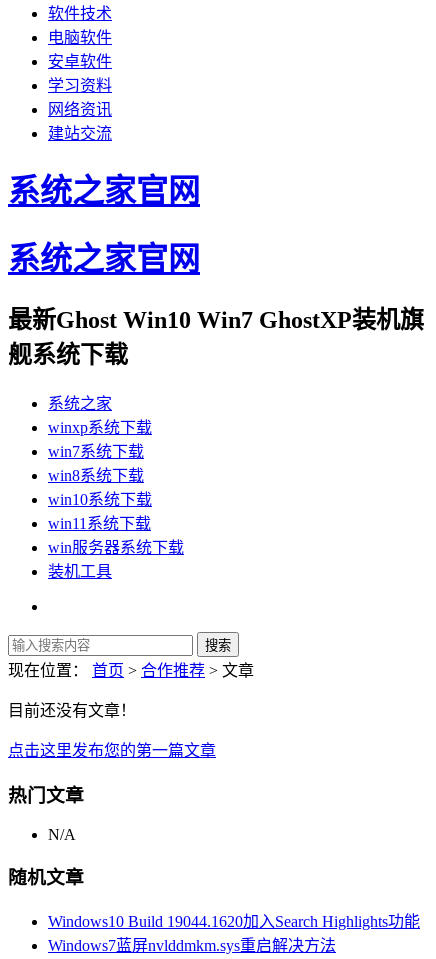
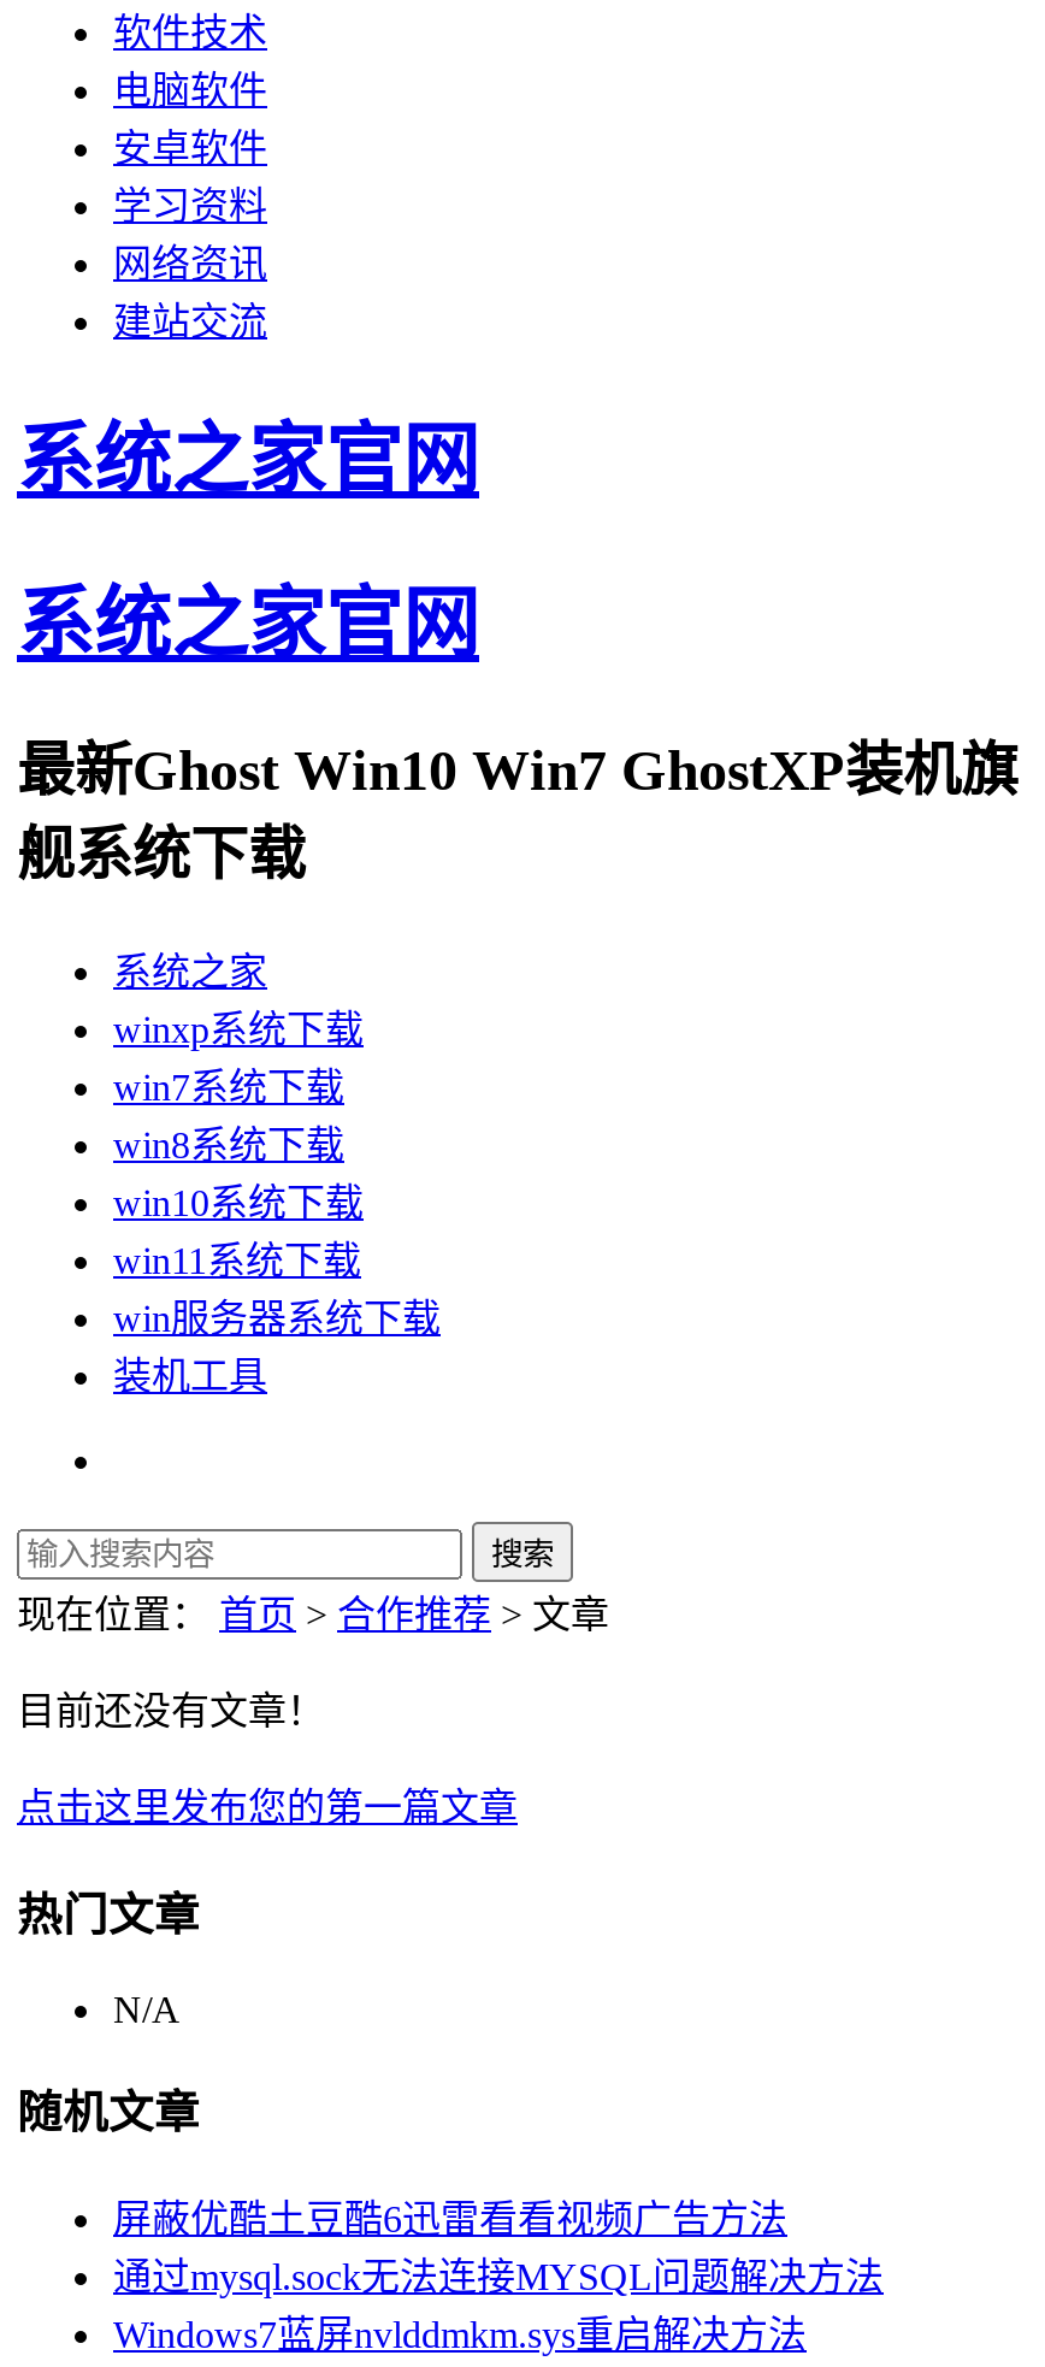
[48,913,420,930] Windows10 Build 19044.1620加入Search Highlights功能 -> [113,2199,884,2297] 屏蔽优酷土豆酷6迅雷看看视频广告方法 | 通过mysql.sock无法连接MYSQL问题解决方法

